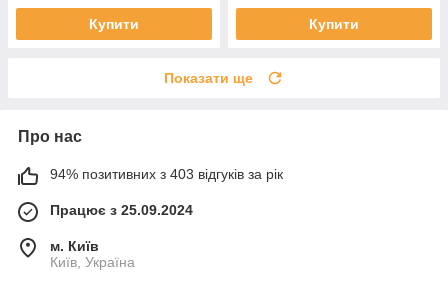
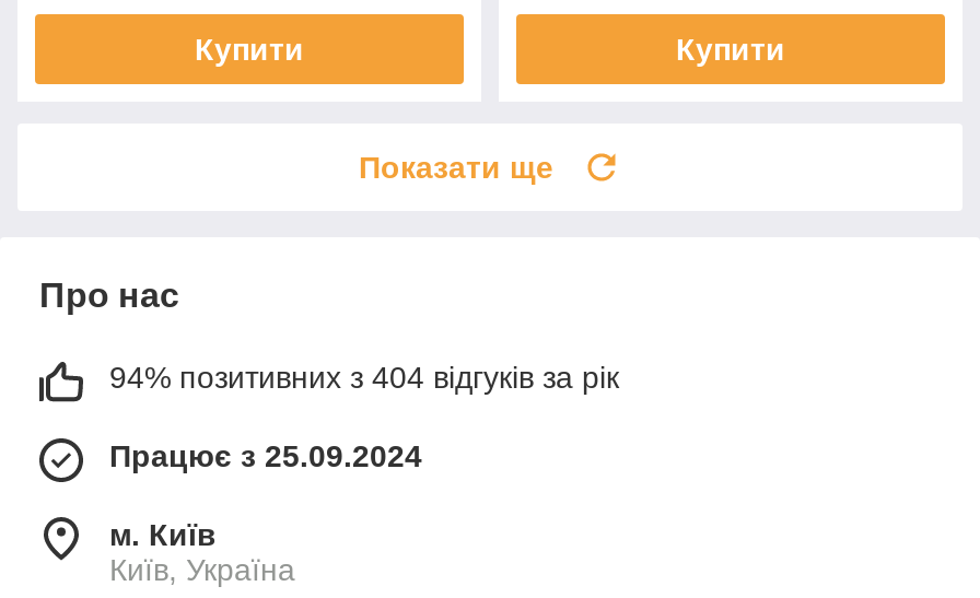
[50,166,283,182] 94% позитивних з 403 відгуків за рік -> [109,359,619,394] 94% позитивних з 404 відгуків за рік

